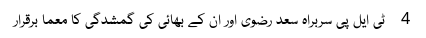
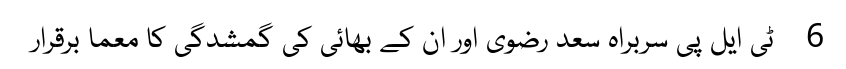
[14,7,410,29] 4 ٹی ایل پی سربراہ سعد رضوی اور ان کے بھائی کی گمشدگی کا معما برقرار -> [32,14,824,58] 6 ٹی ایل پی سربراہ سعد رضوی اور ان کے بھائی کی گمشدگی کا معما برقرار

